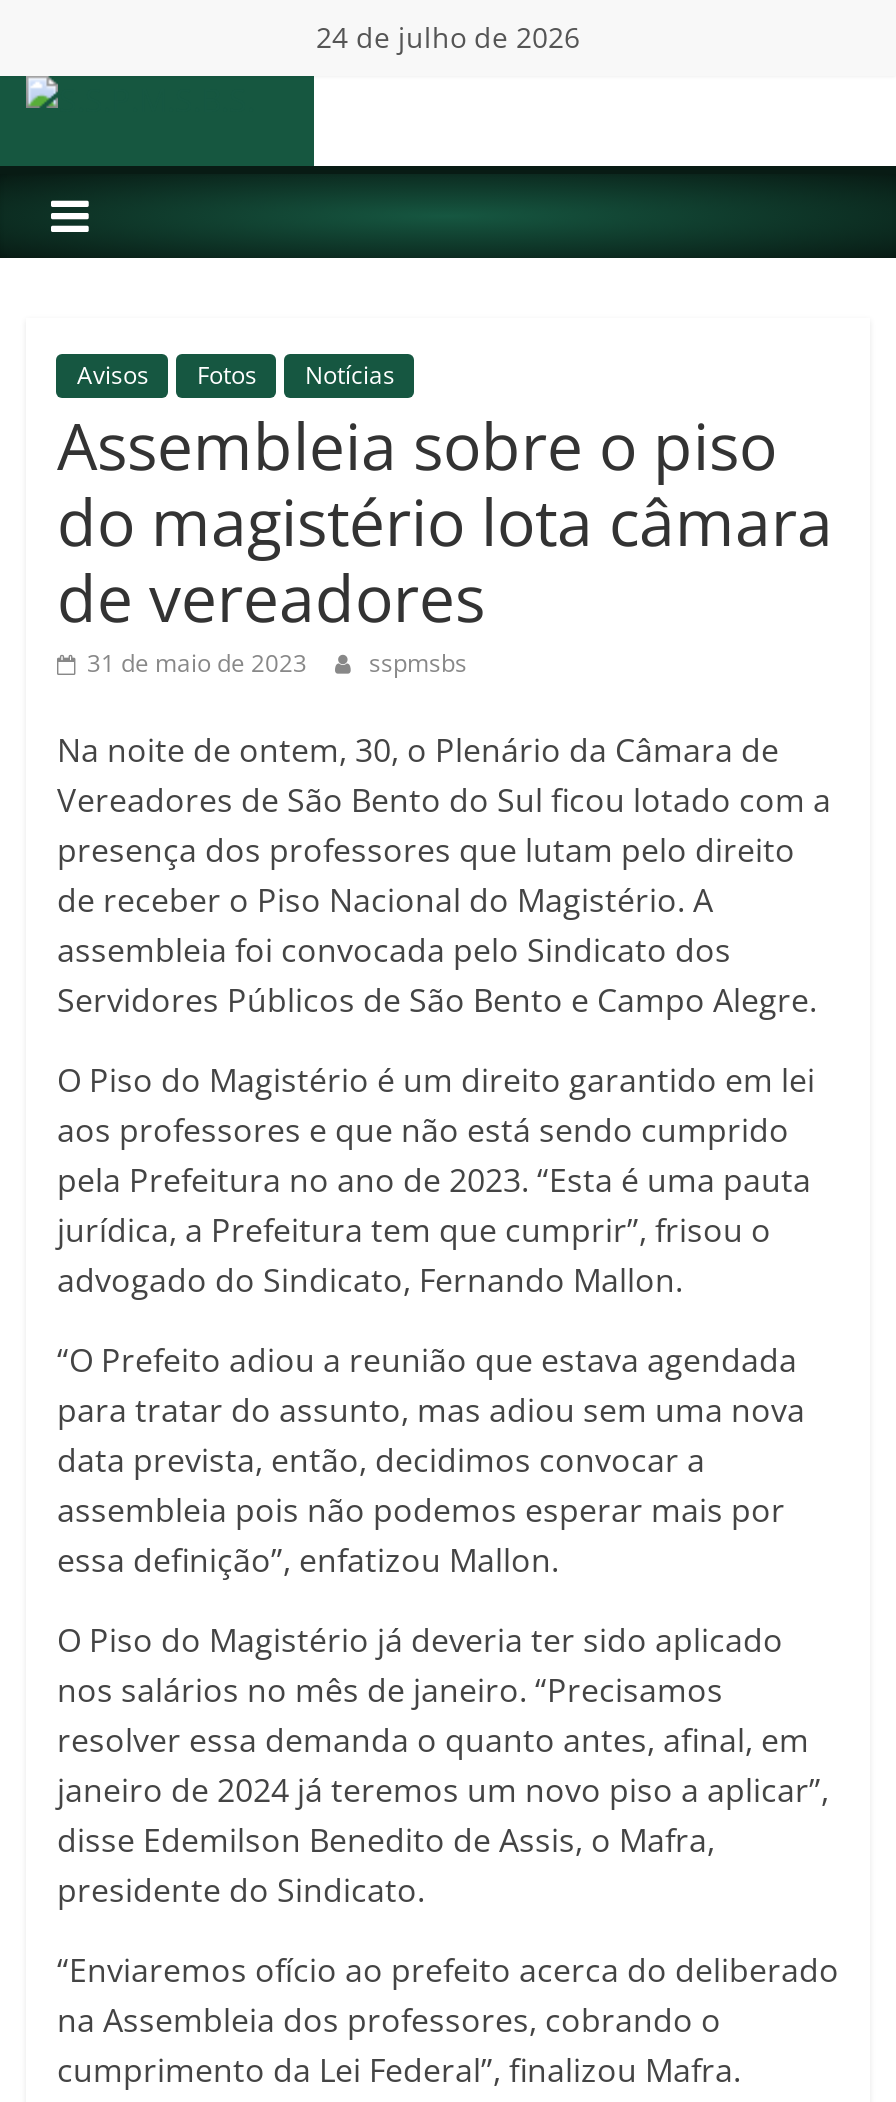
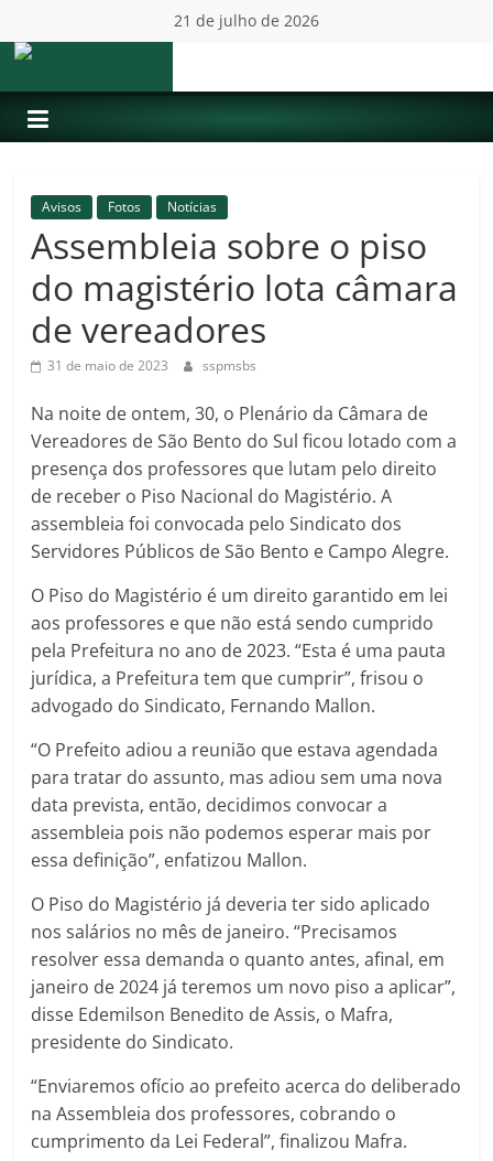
[316,18,580,56] 24 de julho de 2026 -> [174,10,319,31] 21 de julho de 2026

